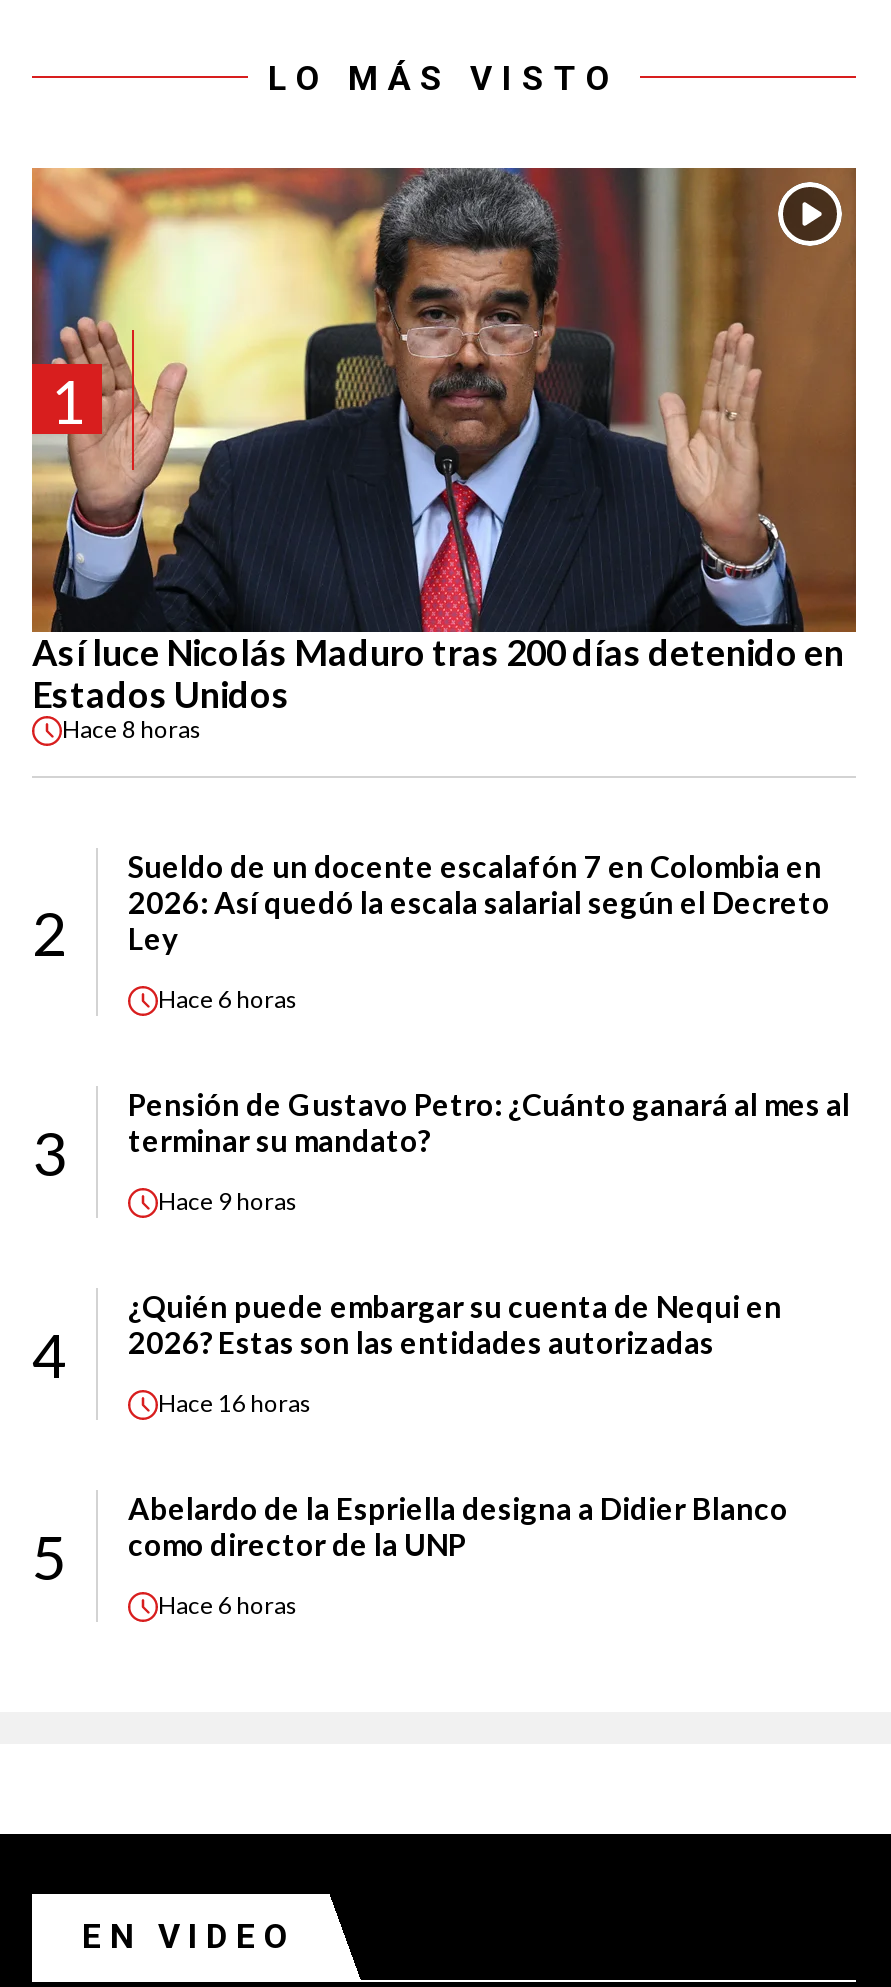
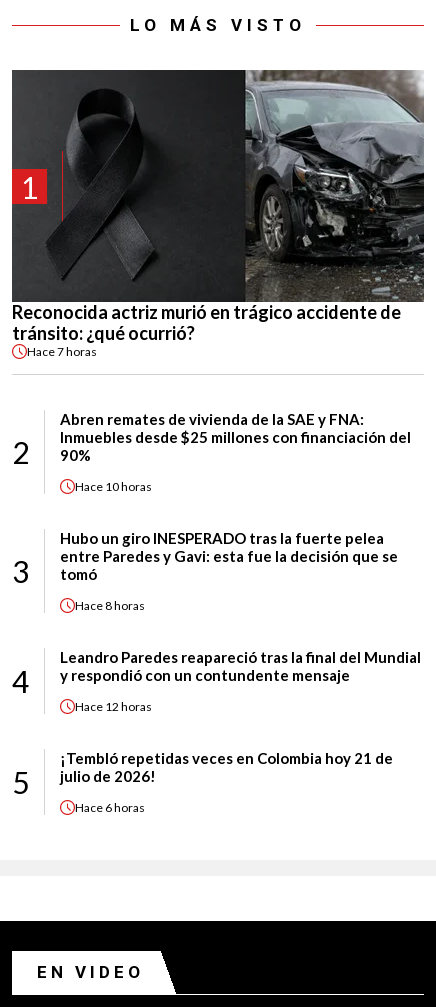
[30,167,858,745] [image] | Así luce Nicolás Maduro tras 200 días detenido en | Estados Unidos | Hace 8 horas -> [11,69,425,359] [image] | Reconocida actriz murió en trágico accidente de | tránsito: ¿qué ocurrió? | Hace 7 horas
[128,848,830,956] Sueldo de un docente escalafón 7 en Colombia en | 2026: Así quedó la escala salarial según el Decreto | Ley -> [60,410,411,464] Abren remates de vivienda de la SAE y FNA: | Inmuebles desde $25 millones con financiación del | 90%
[158,985,298,1015] Hace 6 horas -> [75,479,152,494] Hace 10 horas
[128,1086,850,1158] Pensión de Gustavo Petro: ¿Cuánto ganará al mes al | terminar su mandato? -> [60,529,398,583] Hubo un giro INESPERADO tras la fuerte pelea | entre Paredes y Gavi: esta fue la decisión que se | tomó
[158,1187,298,1217] Hace 9 horas -> [75,598,145,613] Hace 8 horas
[128,1288,782,1360] ¿Quién puede embargar su cuenta de Nequi en | 2026? Estas son las entidades autorizadas -> [60,648,421,684] Leandro Paredes reapareció tras la final del Mundial | y respondió con un contundente mensaje
[158,1389,312,1419] Hace 16 horas -> [75,699,152,714] Hace 12 horas
[128,1490,788,1562] Abelardo de la Espriella designa a Didier Blanco | como director de la UNP -> [60,749,393,785] ¡Tembló repetidas veces en Colombia hoy 21 de | julio de 2026!

